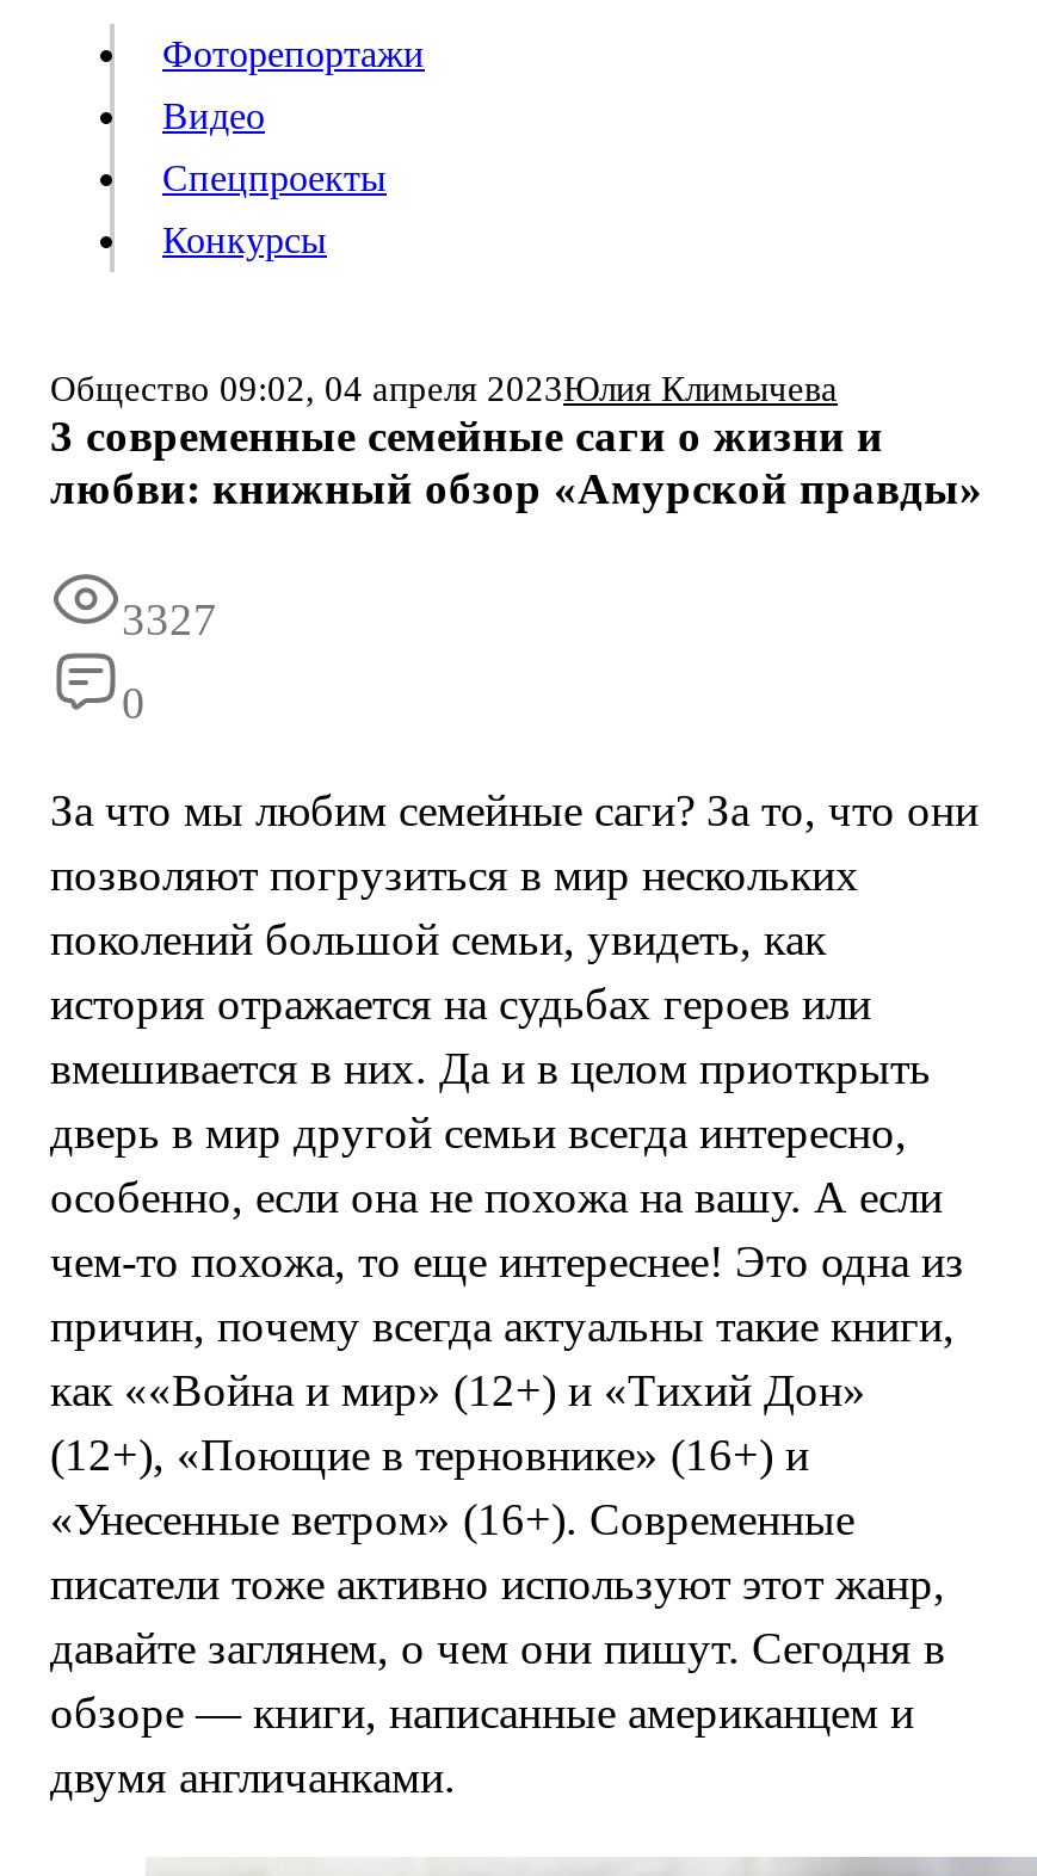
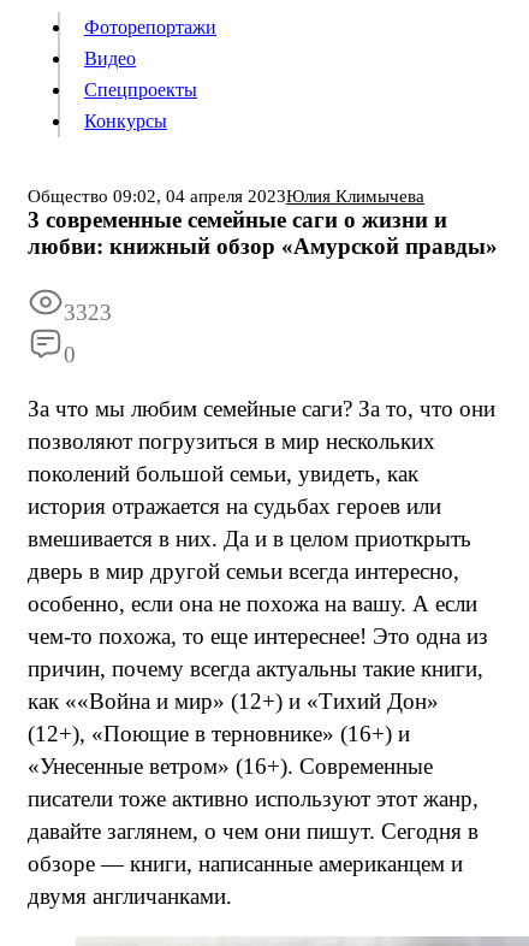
[122,595,217,645] 3327 -> [64,300,112,325] 3323

